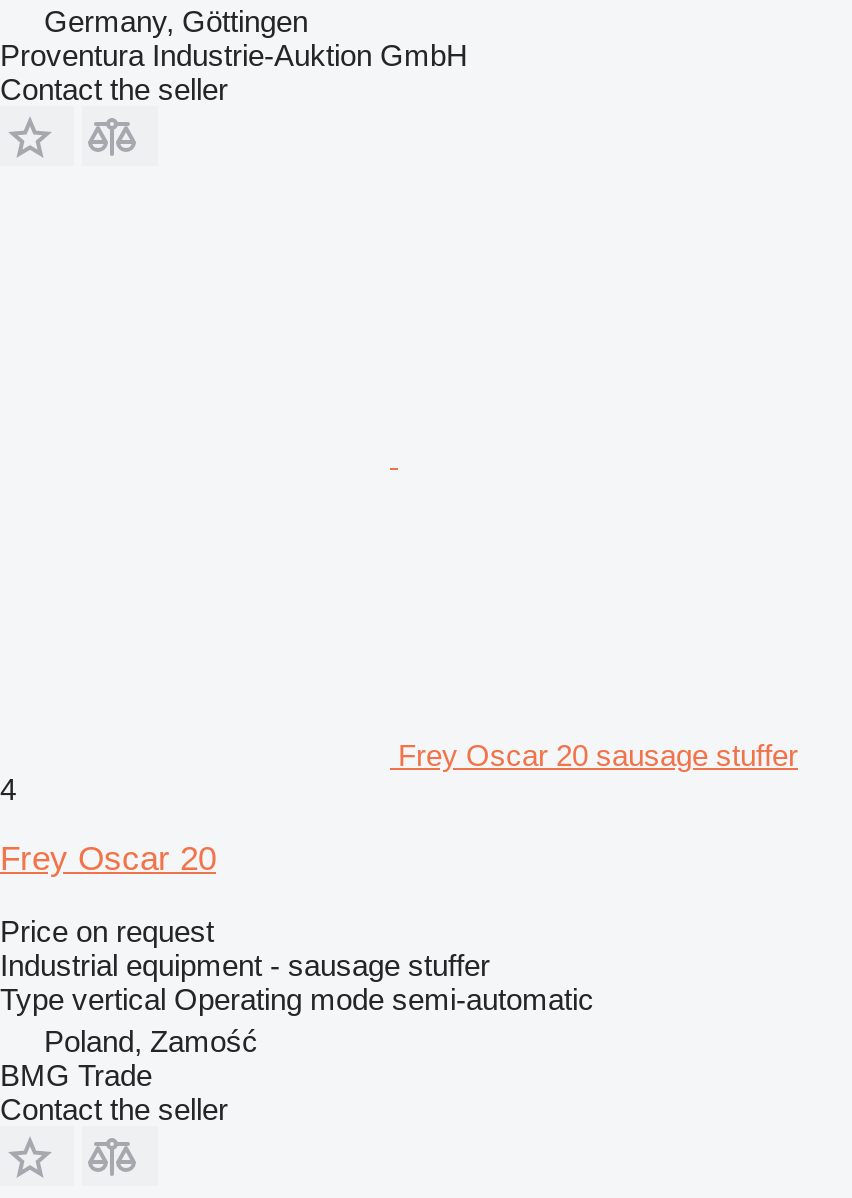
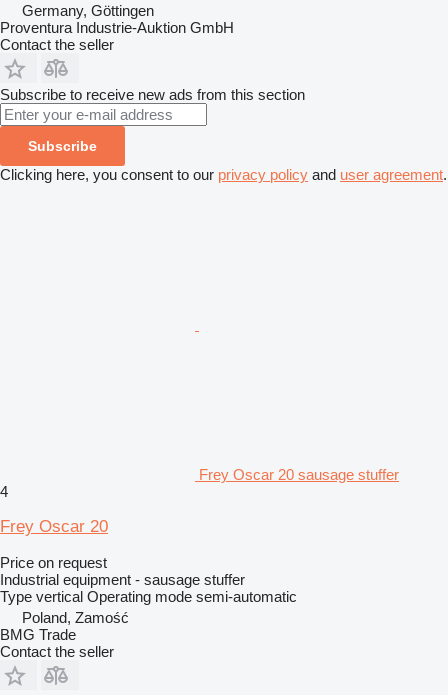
none -> [0,86,447,183] Subscribe to receive new ads from this section | Subscribe | Clicking here, you consent to our privacy policy and user agreement.

